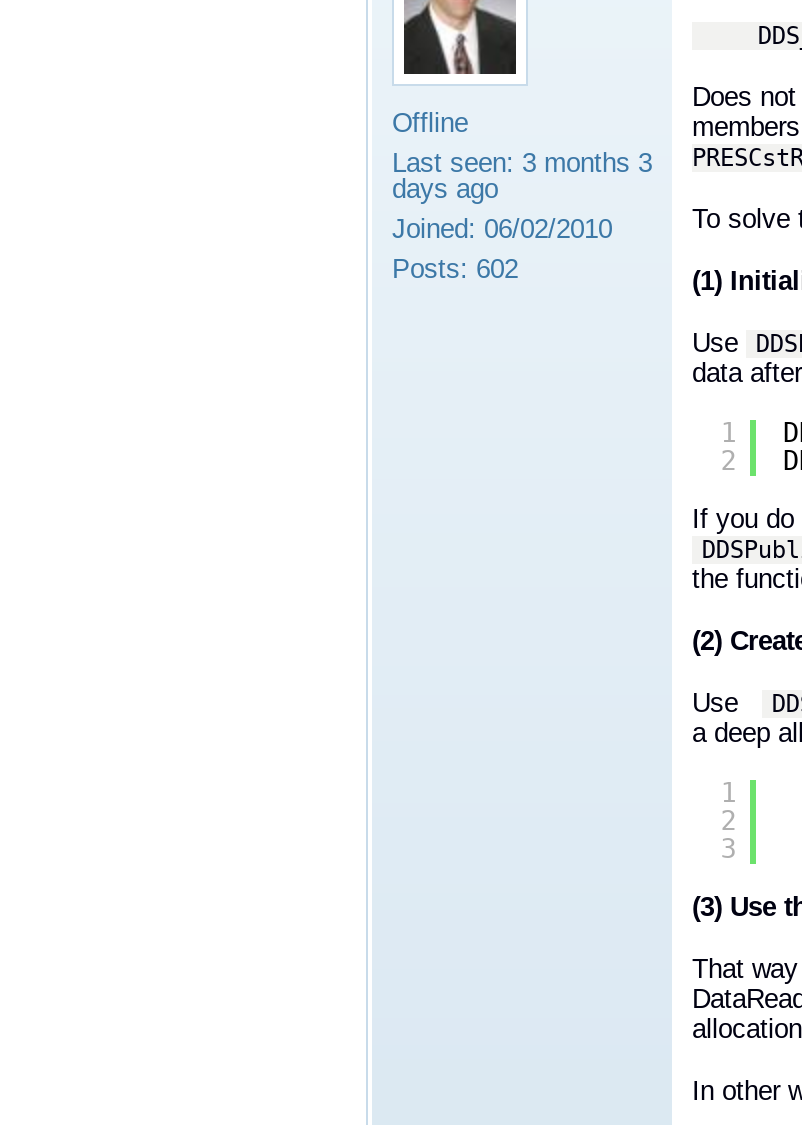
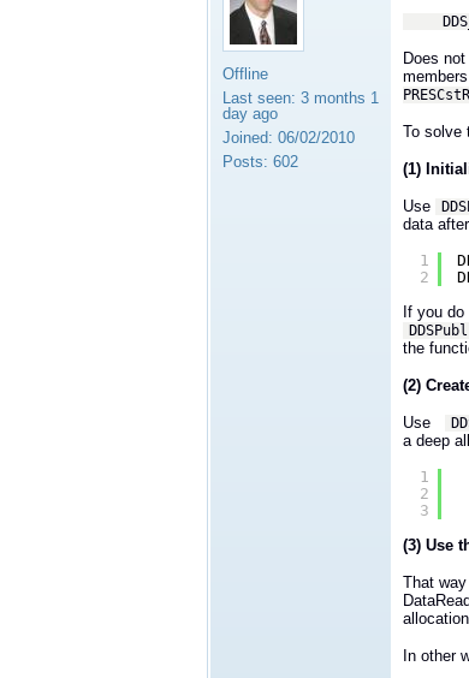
[392,147,652,177] Last seen: 3 months 3 -> [222,88,379,106] Last seen: 3 months 1
[392,173,498,203] days ago -> [222,104,278,122] day ago

